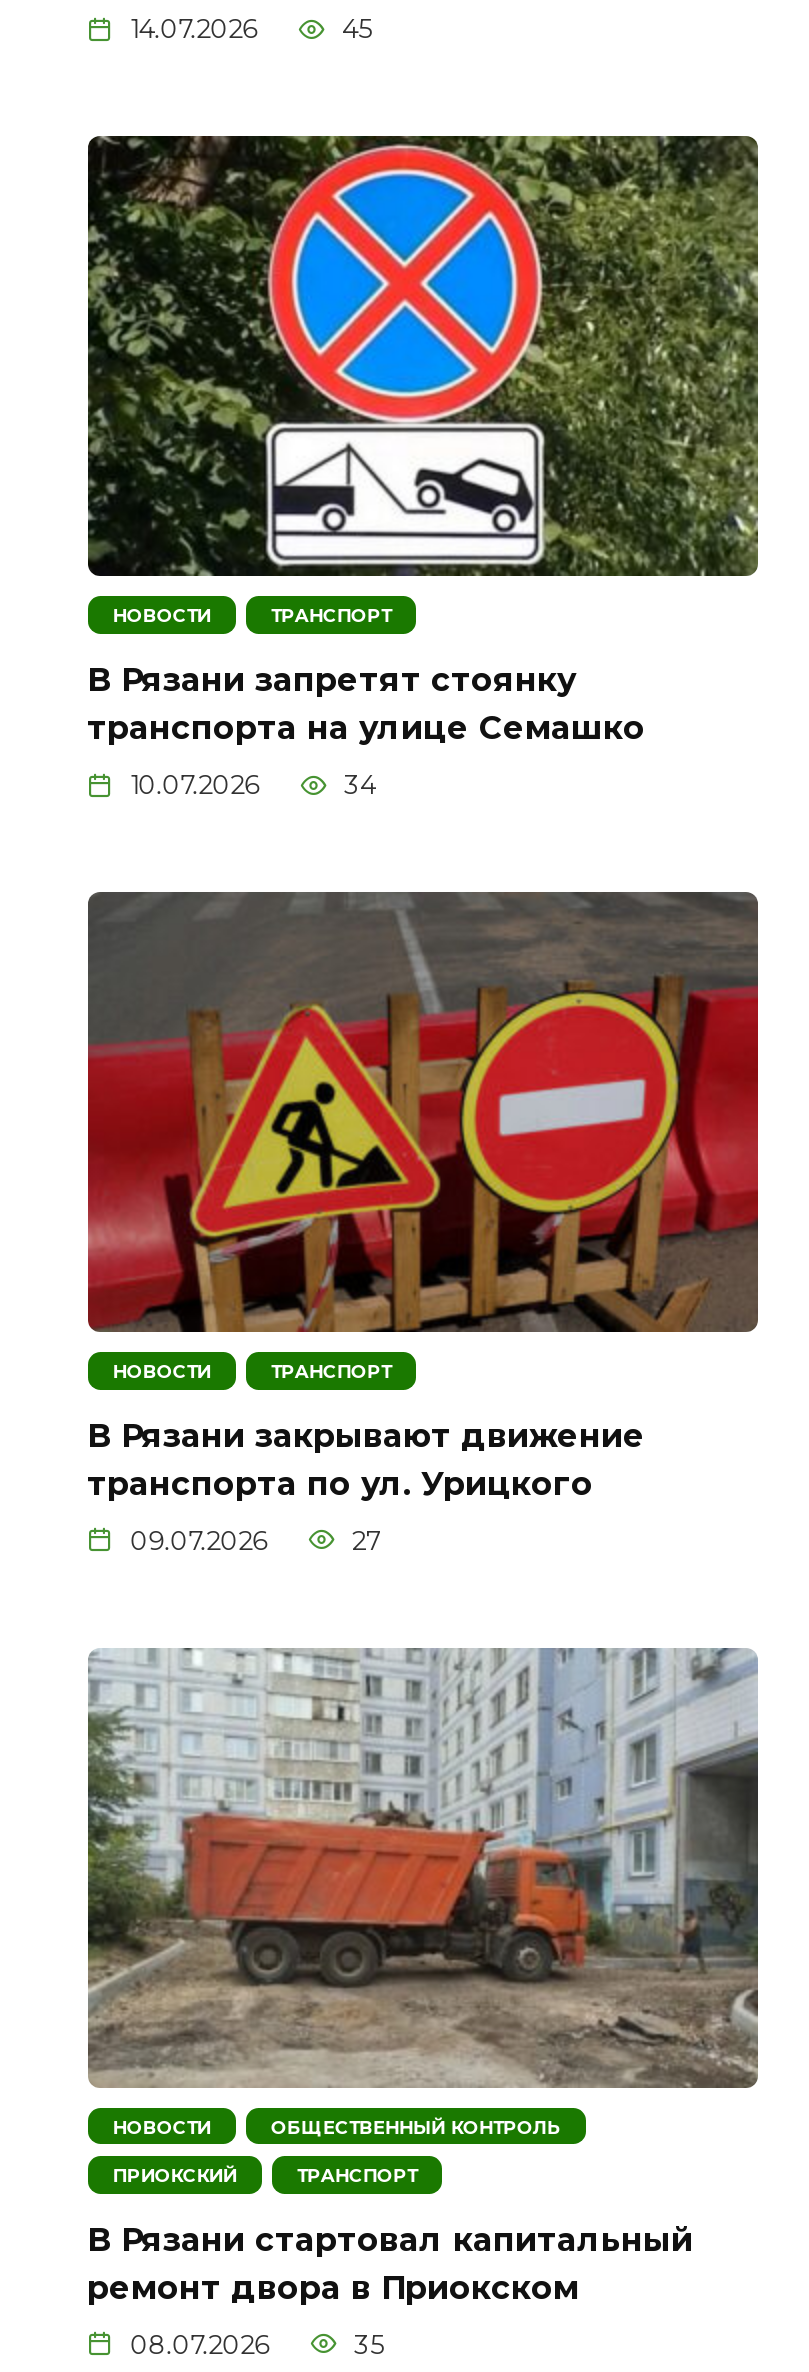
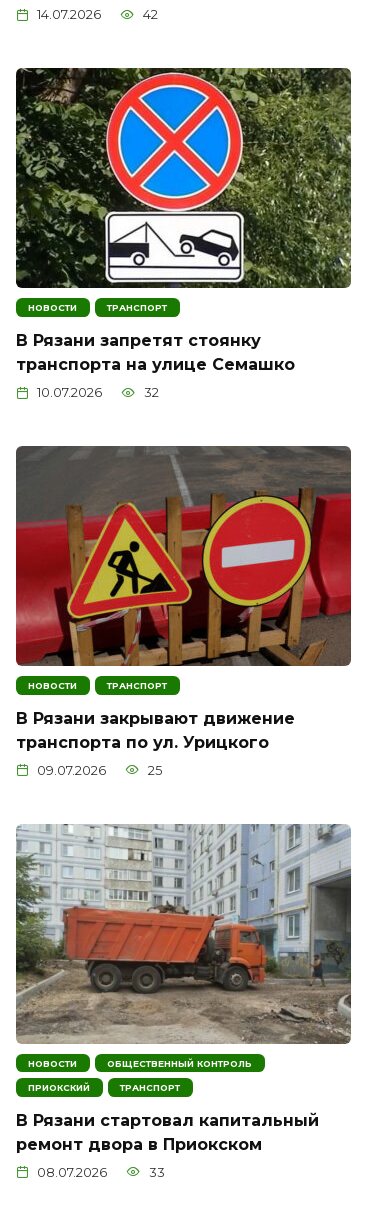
[342,15,372,45] 45 -> [143,7,158,22] 42
[344,770,376,800] 34 -> [144,385,159,400] 32
[352,1526,380,1556] 27 -> [148,763,162,778] 25
[354,2330,384,2360] 35 -> [149,1165,165,1180] 33

